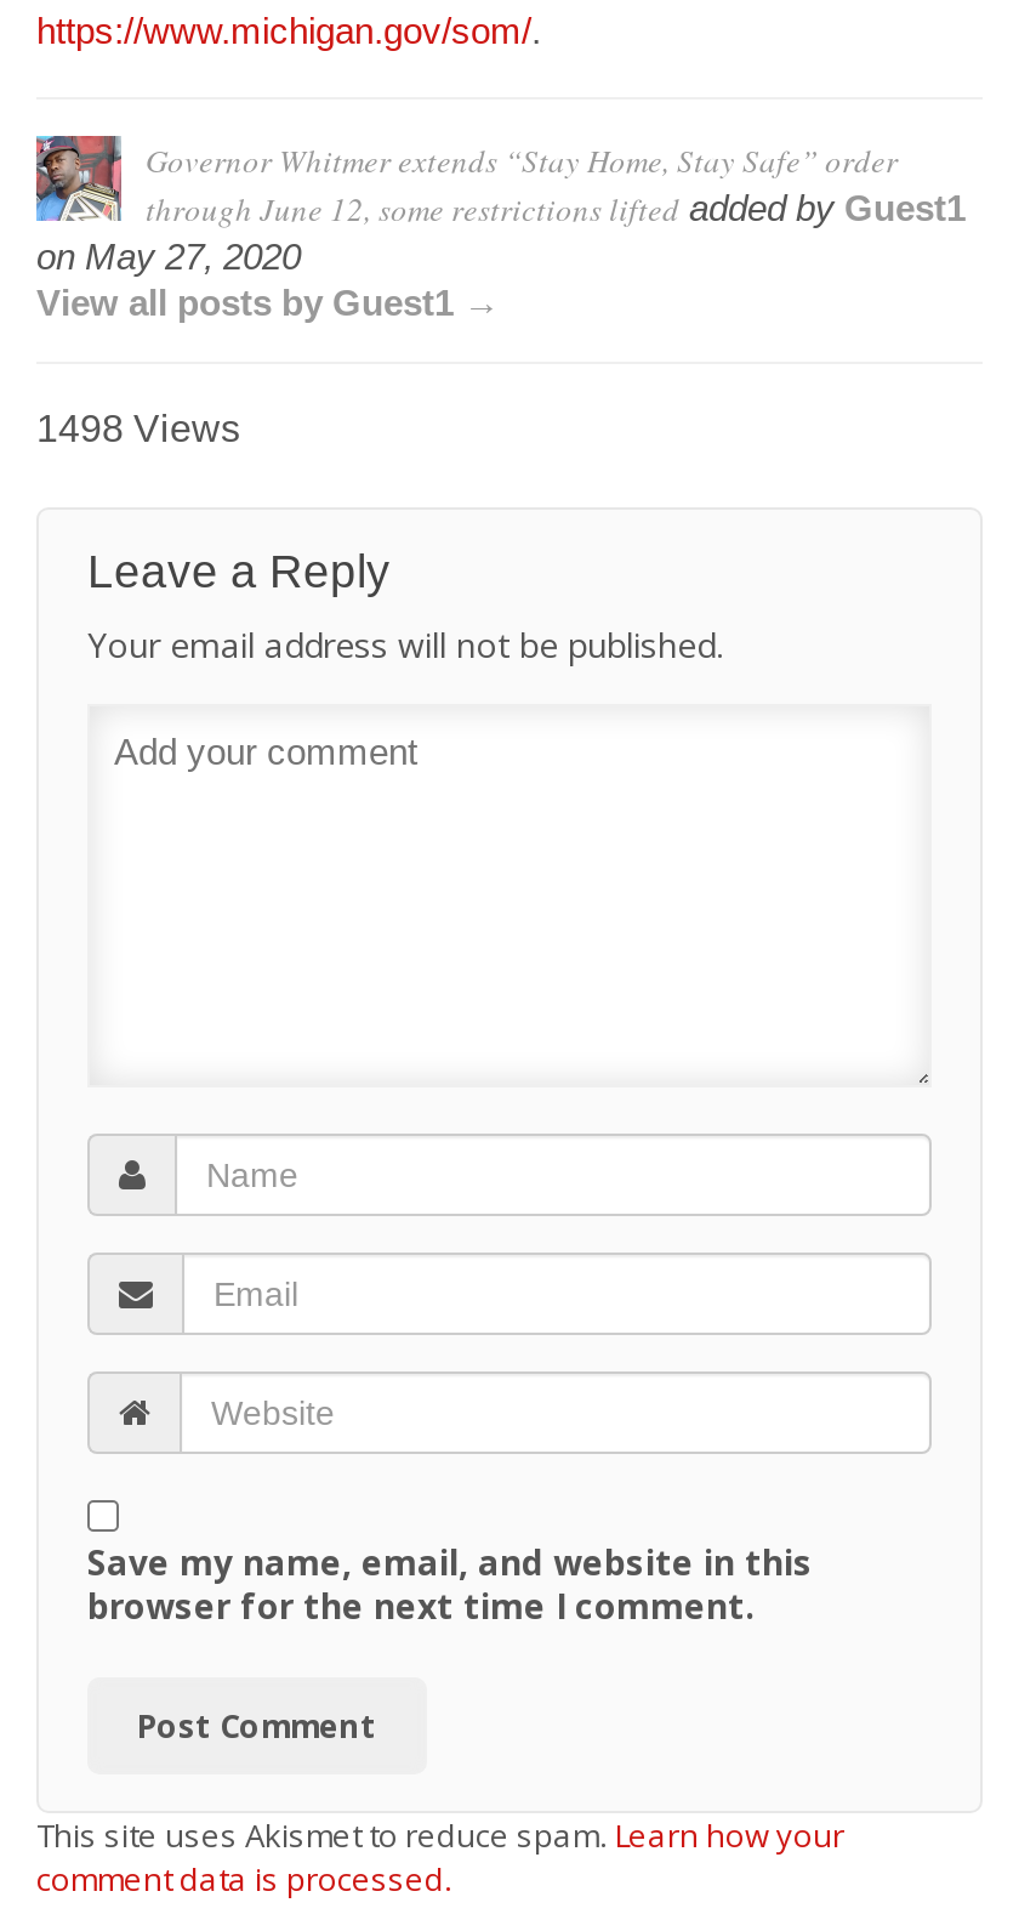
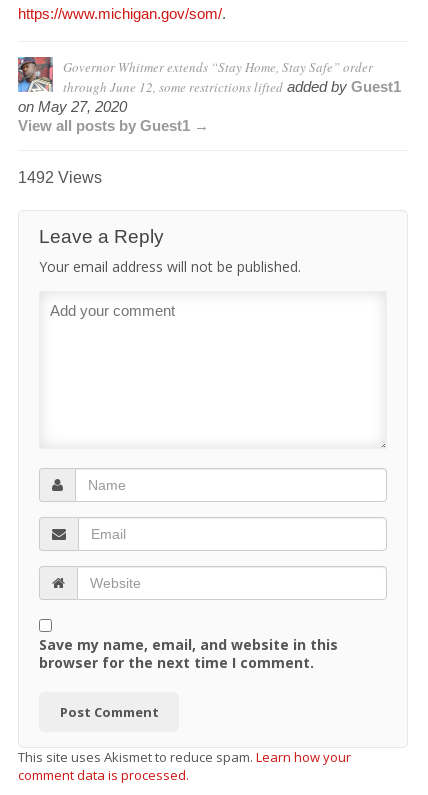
[36,408,240,450] 1498 Views -> [18,169,102,186] 1492 Views

